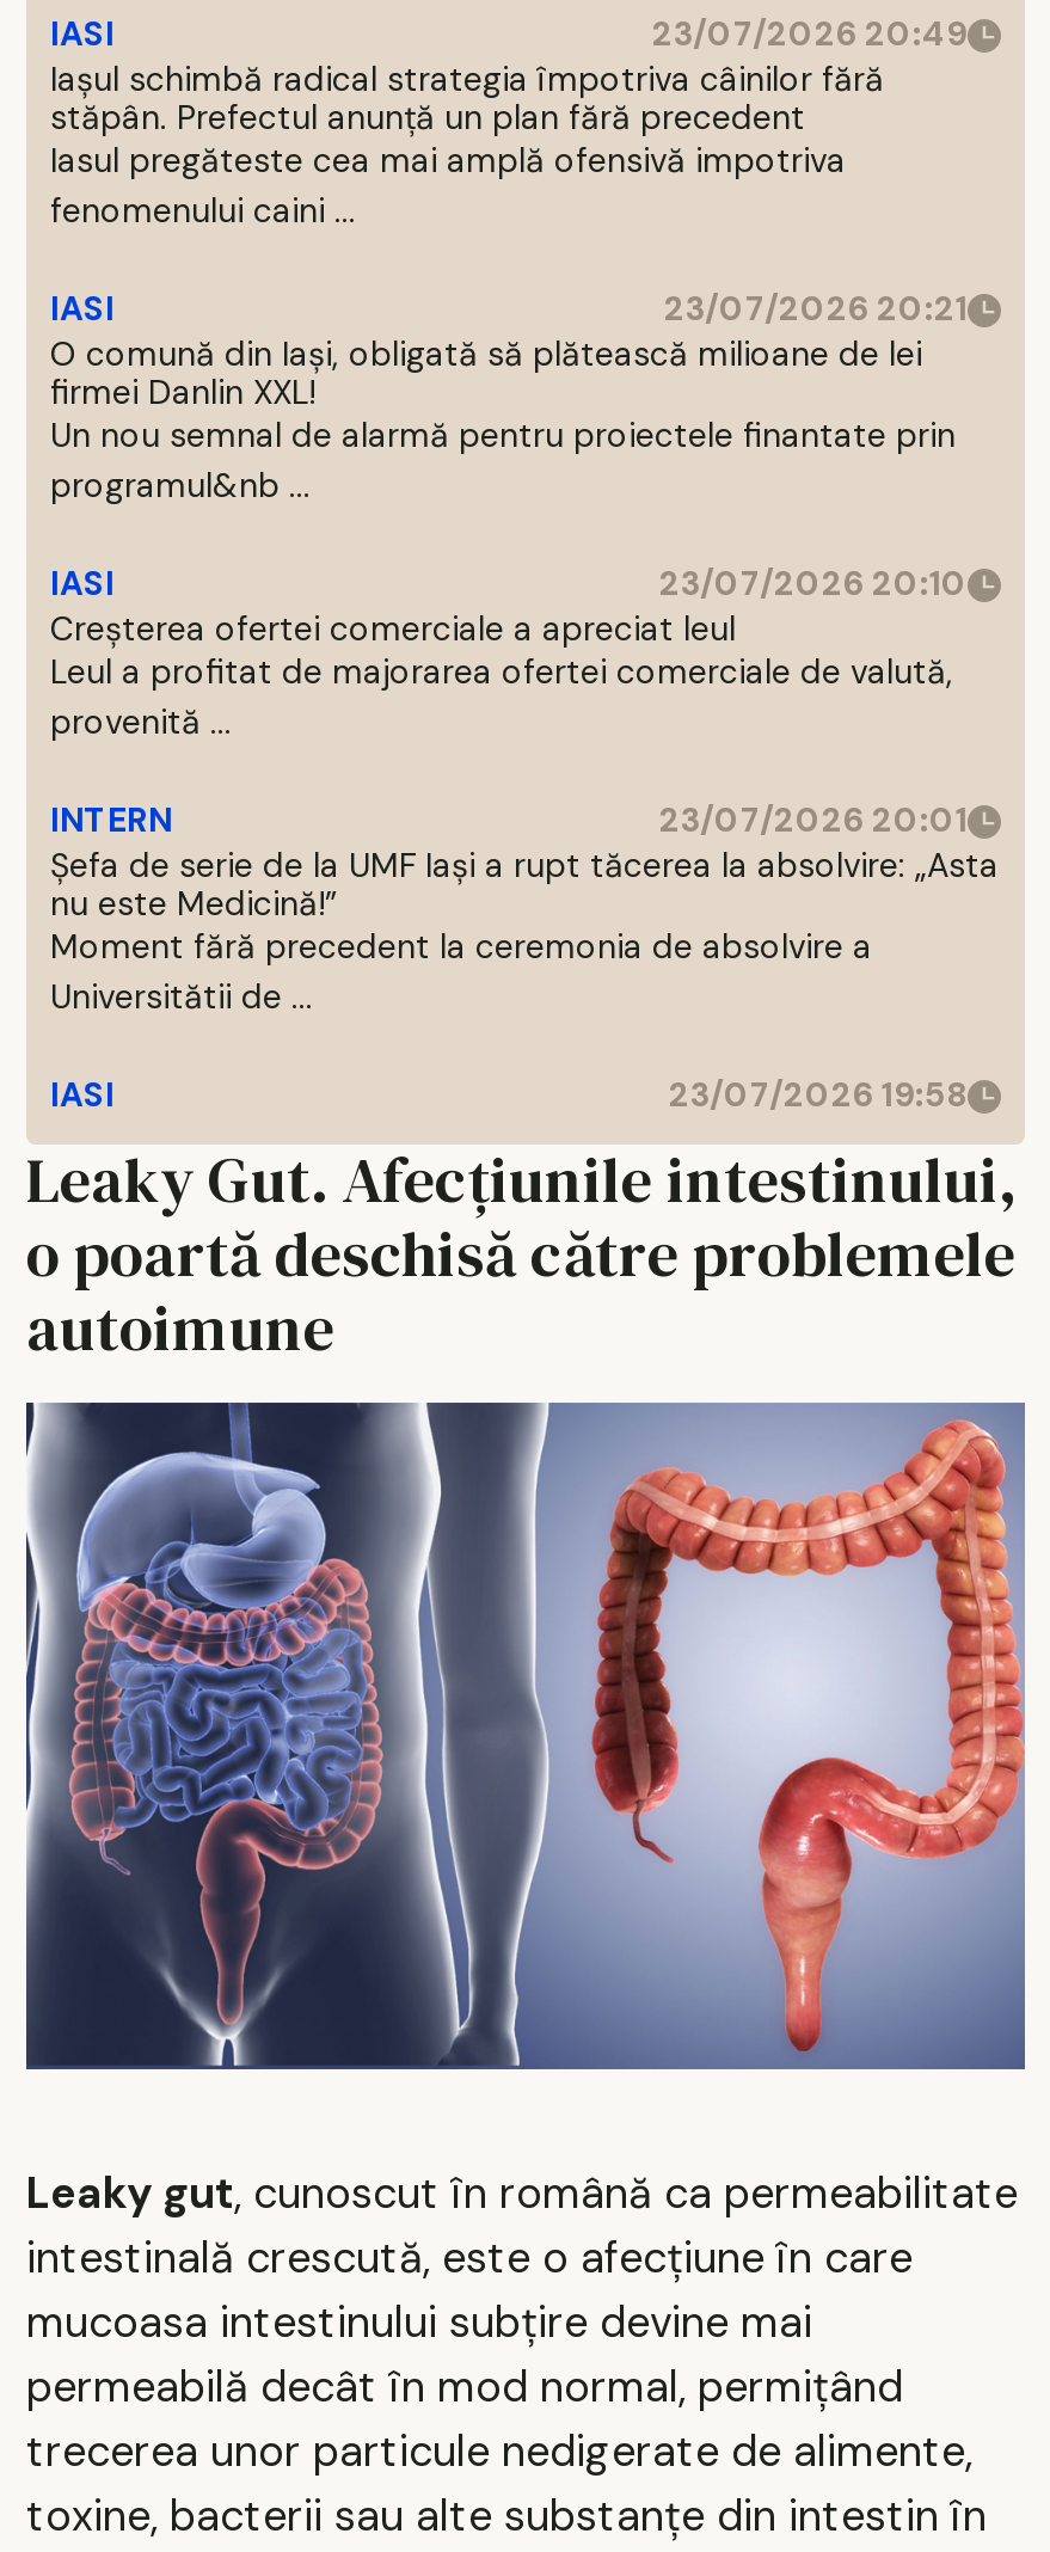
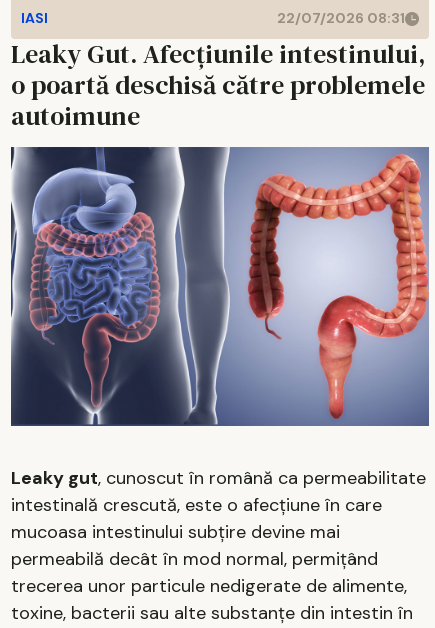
[50,12,999,1116] 23/07/2026 20:49 | Iașul schimbă radical strategia împotriva câinilor fără | stăpân. Prefectul anunță un plan fără precedent | Iasul pregăteste cea mai amplă ofensivă impotriva | fenomenului caini ... | IASI | 23/07/2026 20:21 | O comună din Iași, obligată să plătească milioane de lei | firmei Danlin XXL! | Un nou semnal de alarmă pentru proiectele finantate prin | programul&nb ... | IASI | 23/07/2026 20:10 | Creșterea ofertei comerciale a apreciat leul | Leul a profitat de majorarea ofertei comerciale de valută, | provenită ... | INTERN | 23/07/2026 20:01 | Șefa de serie de la UMF Iași a rupt tăcerea la absolvire: „Asta | nu este Medicină!” | Moment fără precedent la ceremonia de absolvire a | Universitătii de ... | IASI | 23/07/2026 19:58 -> [277,9,405,27] 22/07/2026 08:31

